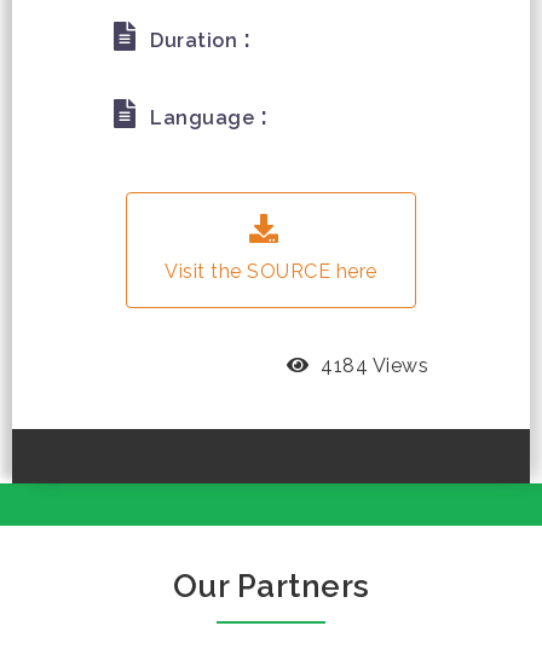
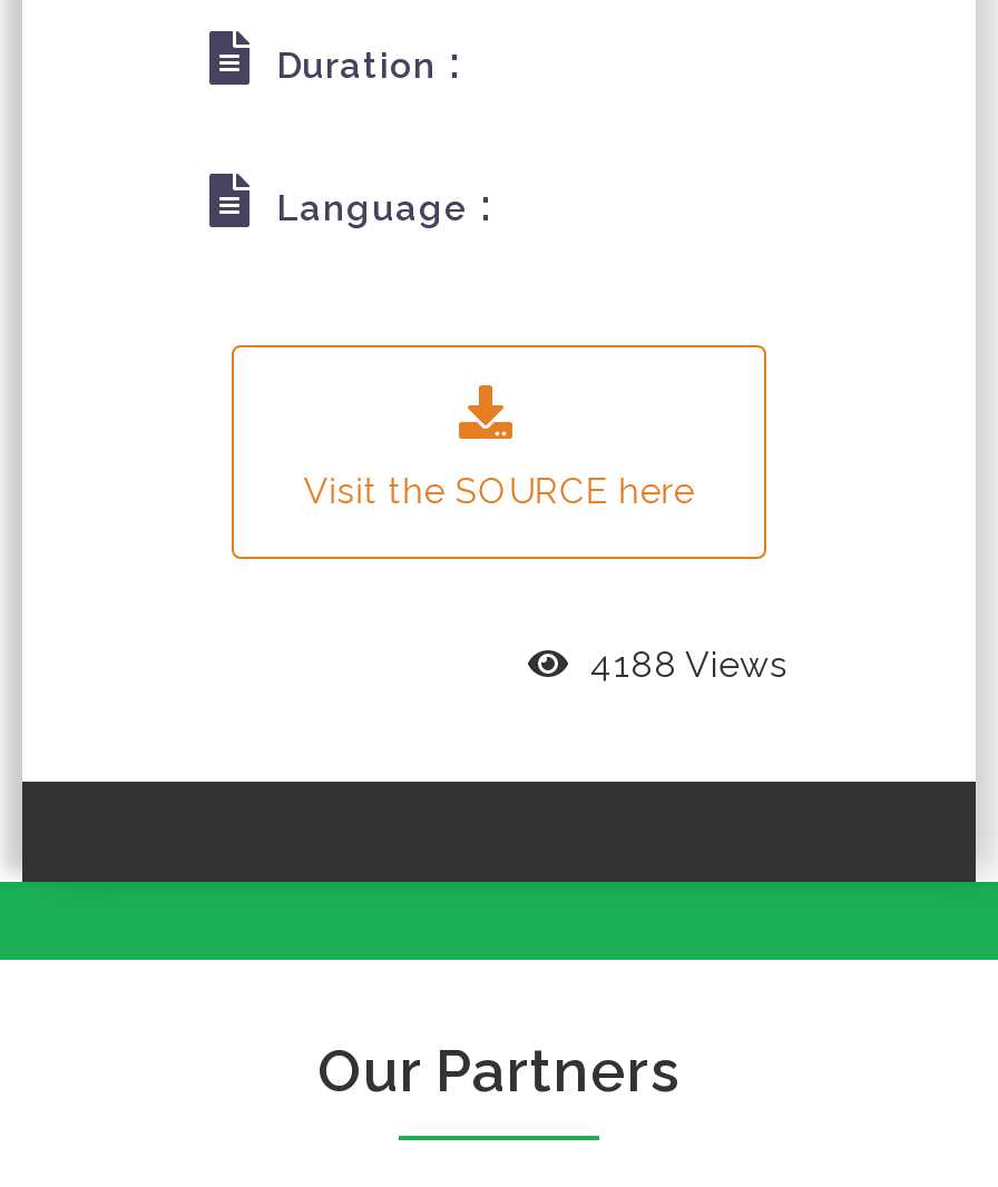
[321,354,428,376] 4184 Views -> [590,642,789,685] 4188 Views

